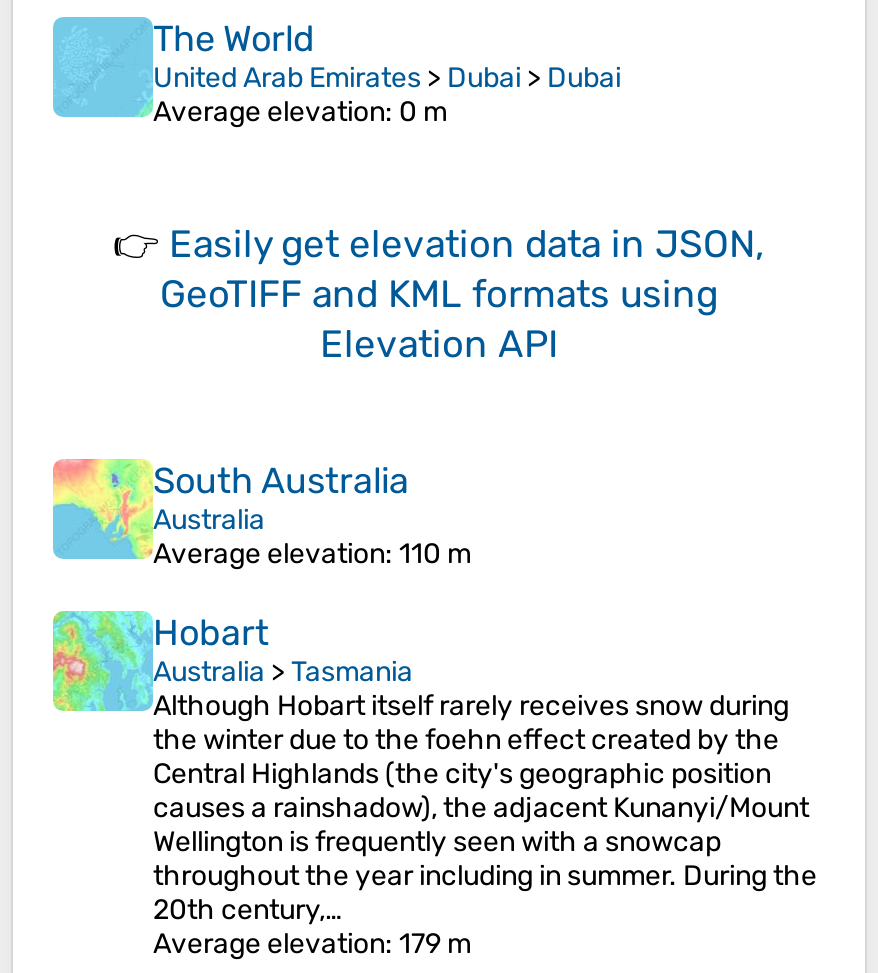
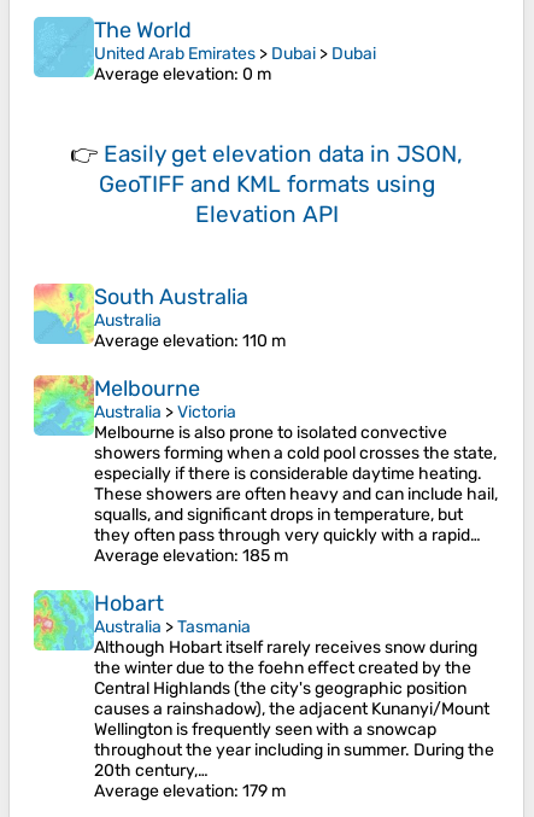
none -> [33,374,498,566] [image] | Melbourne | Australia > Victoria | Melbourne is also prone to isolated convective | showers forming when a cold pool crosses the state, | especially if there is considerable daytime heating. | These showers are often heavy and can include hail, | squalls, and significant drops in temperature, but | they often pass through very quickly with a rapid… | Average elevation: 185 m

